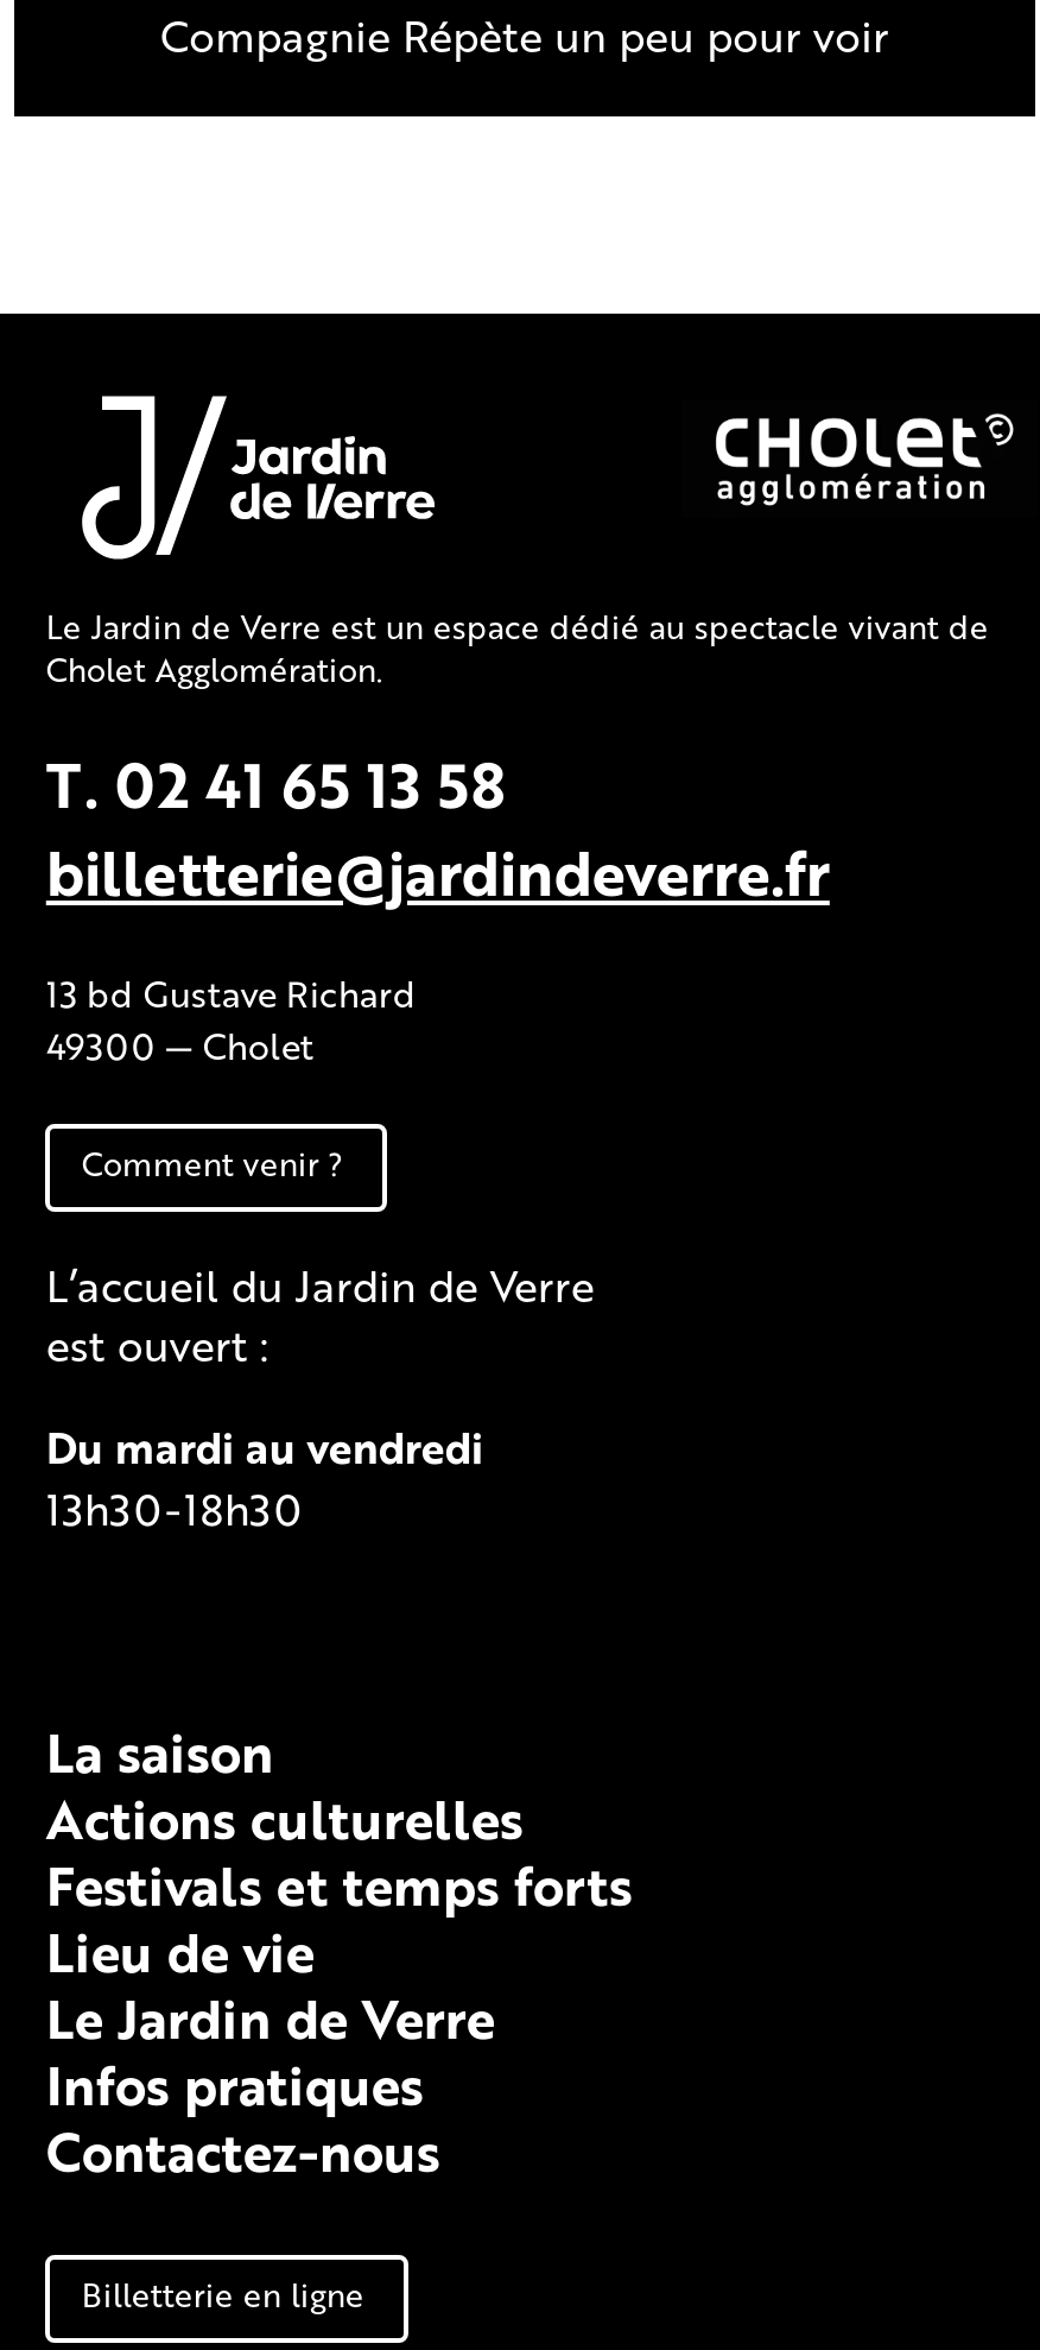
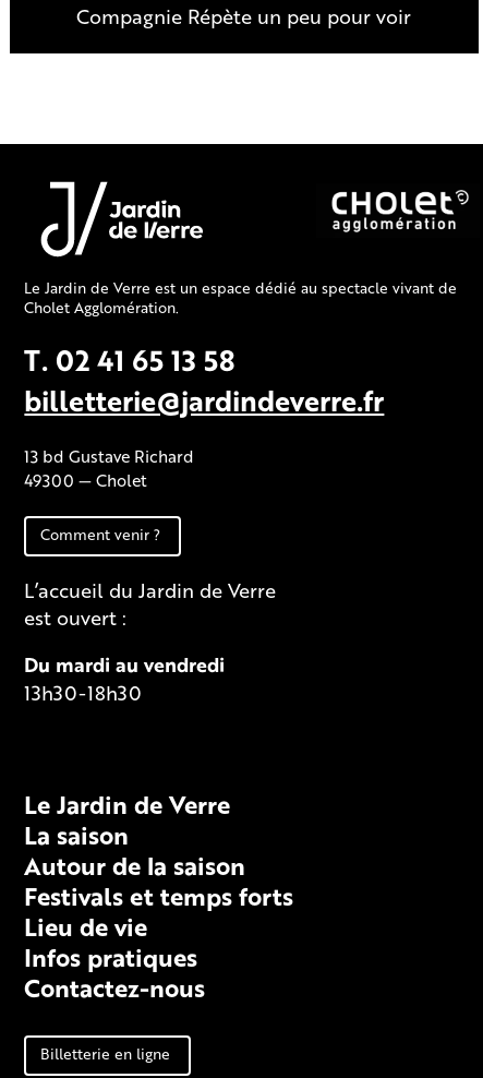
moved [46,1713,274,1789] -> [24,817,129,852]: La saison
[46,1779,523,1855] Actions culturelles -> [24,848,246,882] Autour de la saison
moved [46,1846,633,1988] -> [24,878,294,944]: Festivals et temps forts | Lieu de vie
moved [46,1979,495,2055] -> [24,786,230,821]: Le Jardin de Verre

